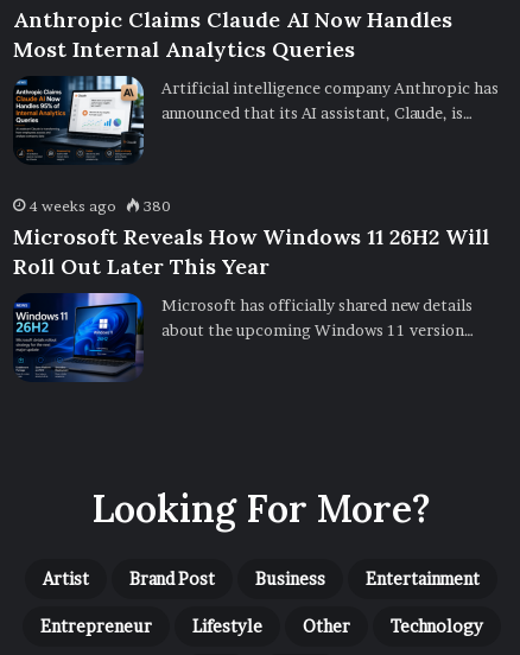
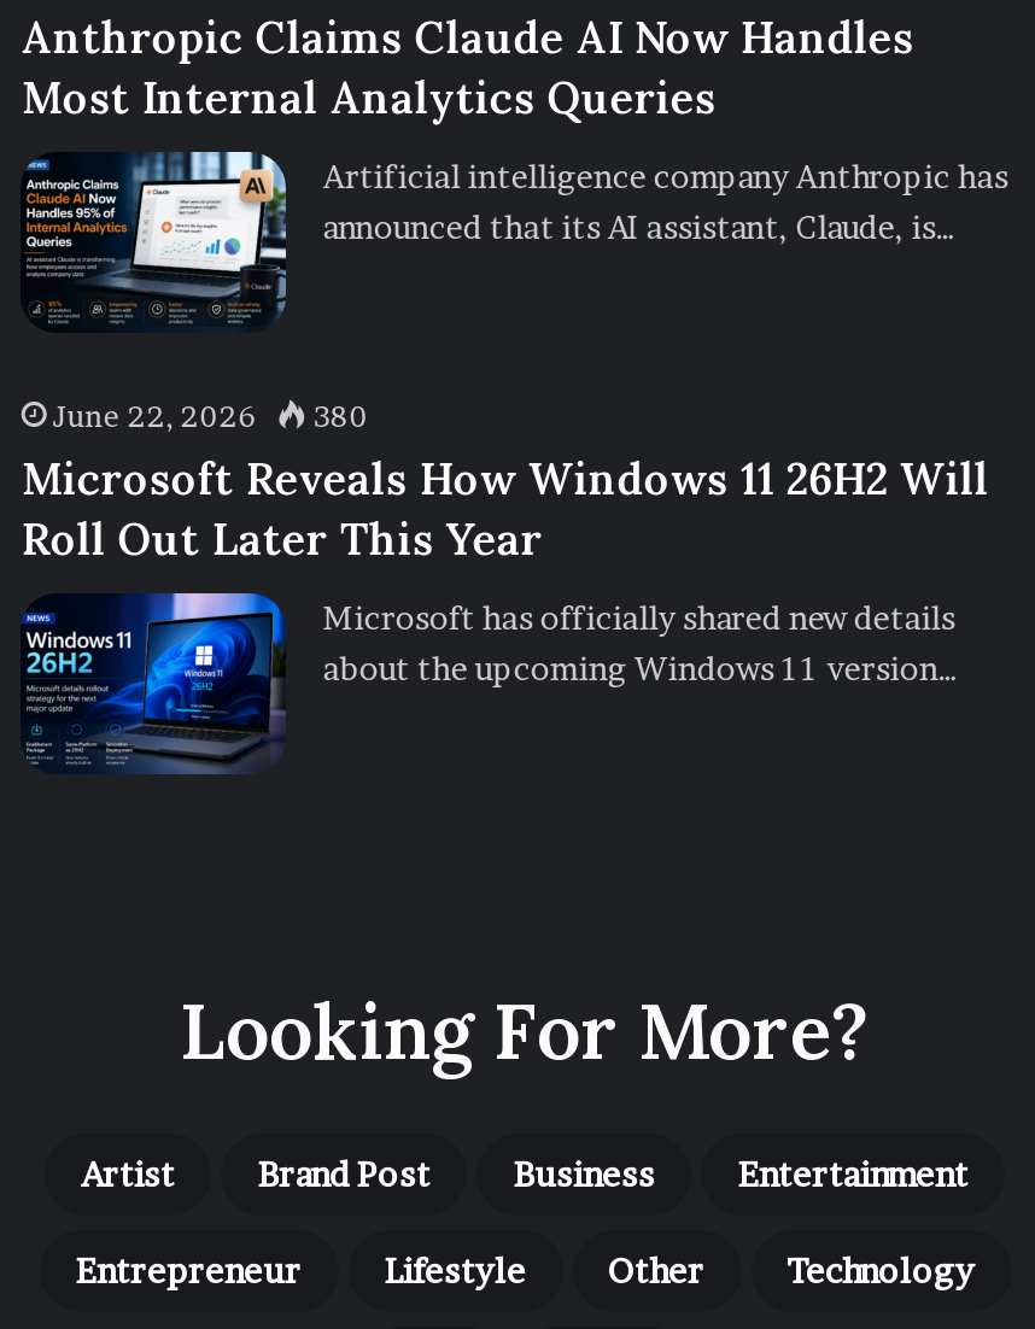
[29,197,171,215] 4 weeks ago 380 -> [53,399,369,435] June 22, 2026 380

